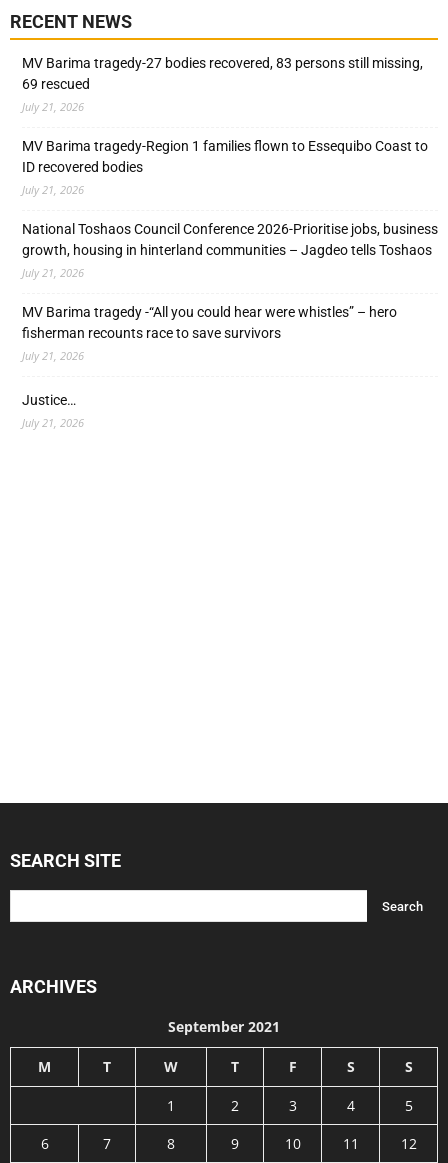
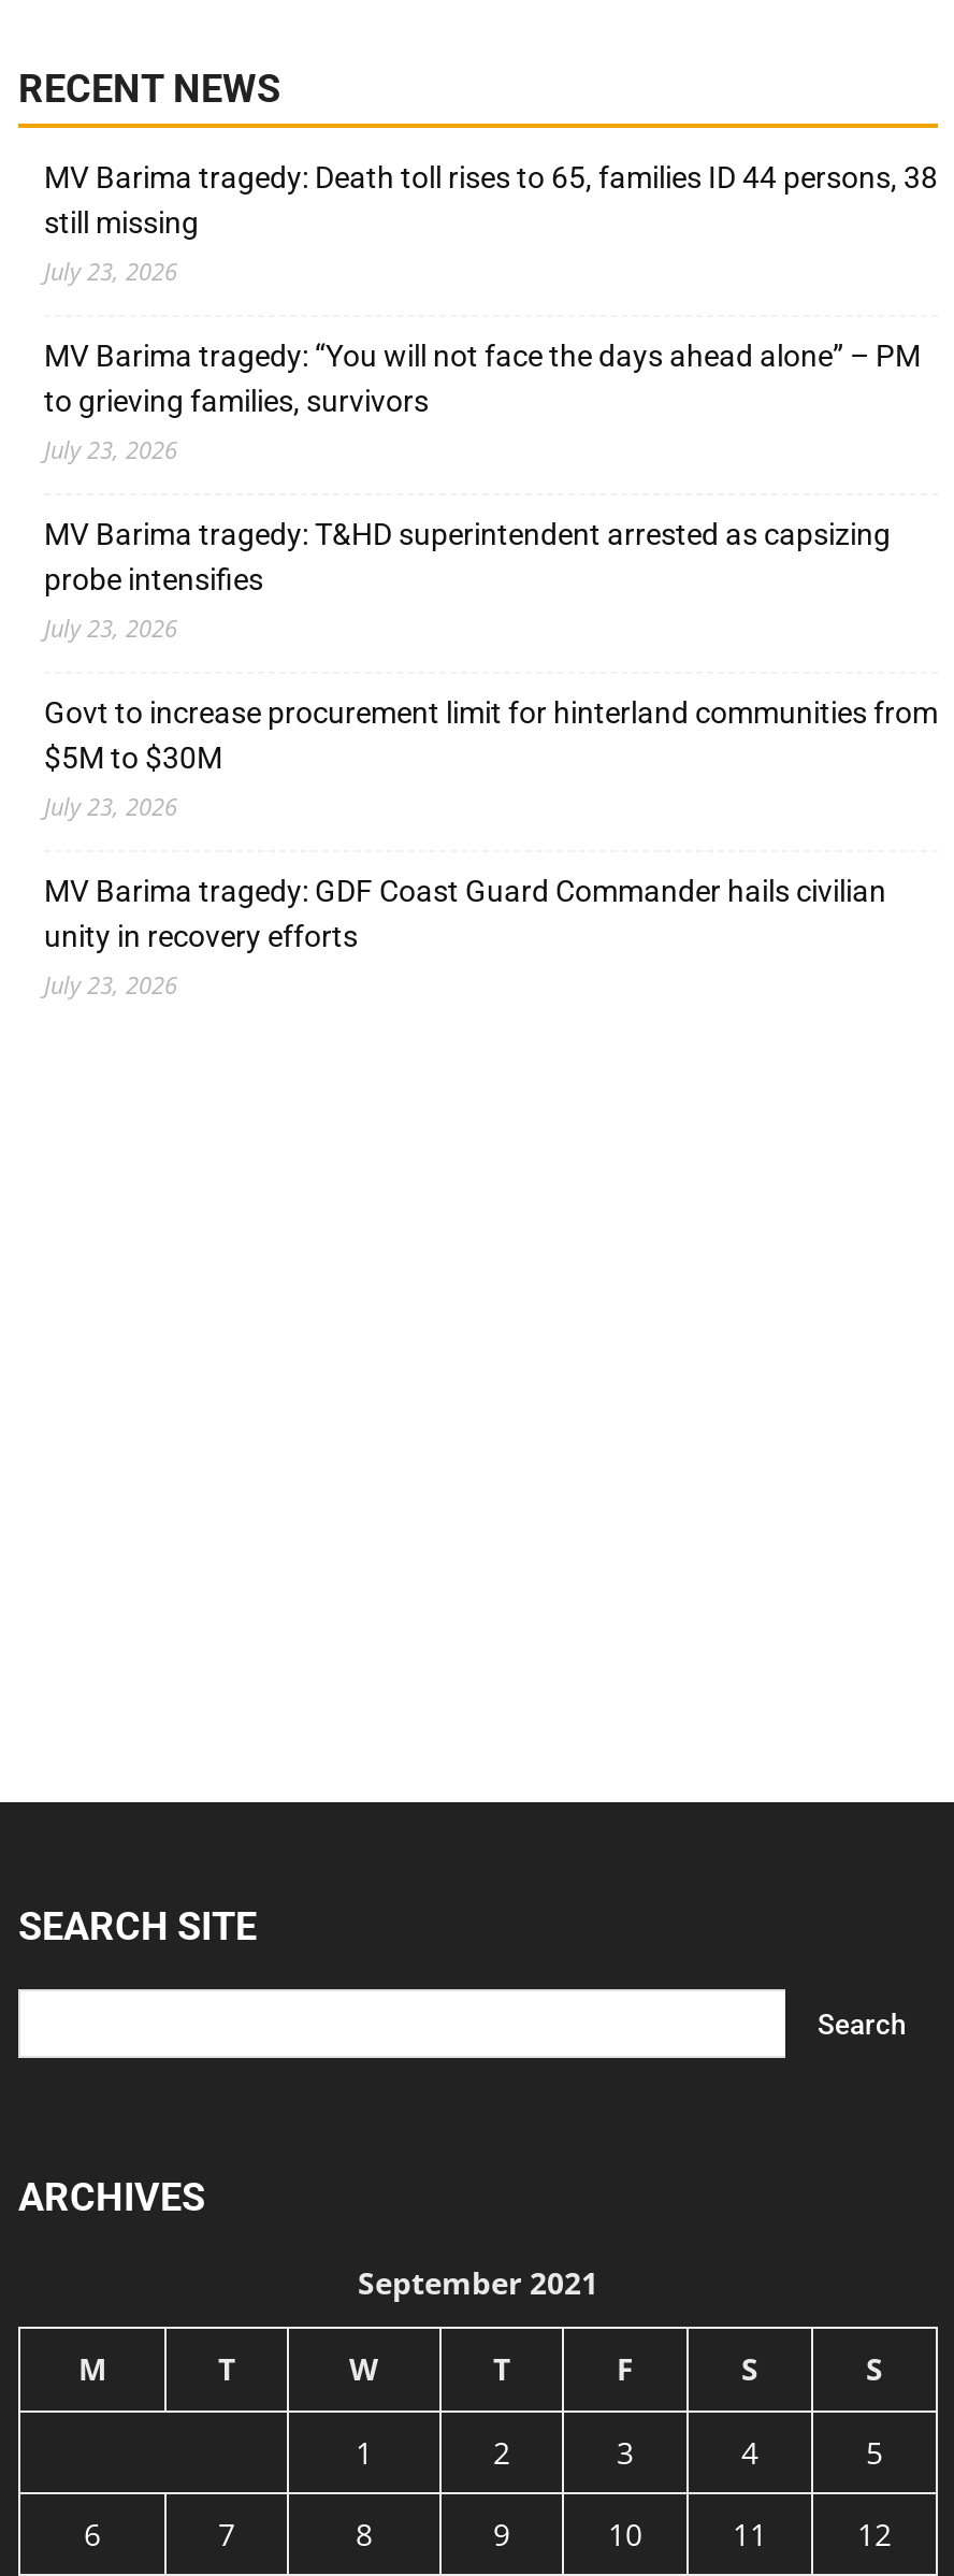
[22,55,423,114] MV Barima tragedy-27 bodies recovered, 83 persons still missing, | 69 rescued | July 21, 2026 -> [44,161,938,287] MV Barima tragedy: Death toll rises to 65, families ID 44 persons, 38 | still missing | July 23, 2026
[22,138,428,197] MV Barima tragedy-Region 1 families flown to Essequibo Coast to | ID recovered bodies | July 21, 2026 -> [44,339,921,466] MV Barima tragedy: “You will not face the days ahead alone” – PM | to grieving families, survivors | July 23, 2026
[22,221,438,280] National Toshaos Council Conference 2026-Prioritise jobs, business | growth, housing in hinterland communities – Jagdeo tells Toshaos | July 21, 2026 -> [44,517,891,644] MV Barima tragedy: T&HD superintendent arrested as capsizing | probe intensifies | July 23, 2026
[22,304,397,363] MV Barima tragedy -“All you could hear were whistles” – hero | fisherman recounts race to save survivors | July 21, 2026 -> [44,696,938,823] Govt to increase procurement limit for hinterland communities from | $5M to $30M | July 23, 2026
[22,392,84,430] Justice… | July 21, 2026 -> [44,874,886,1001] MV Barima tragedy: GDF Coast Guard Commander hails civilian | unity in recovery efforts | July 23, 2026

